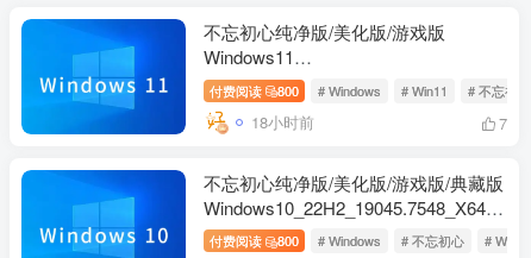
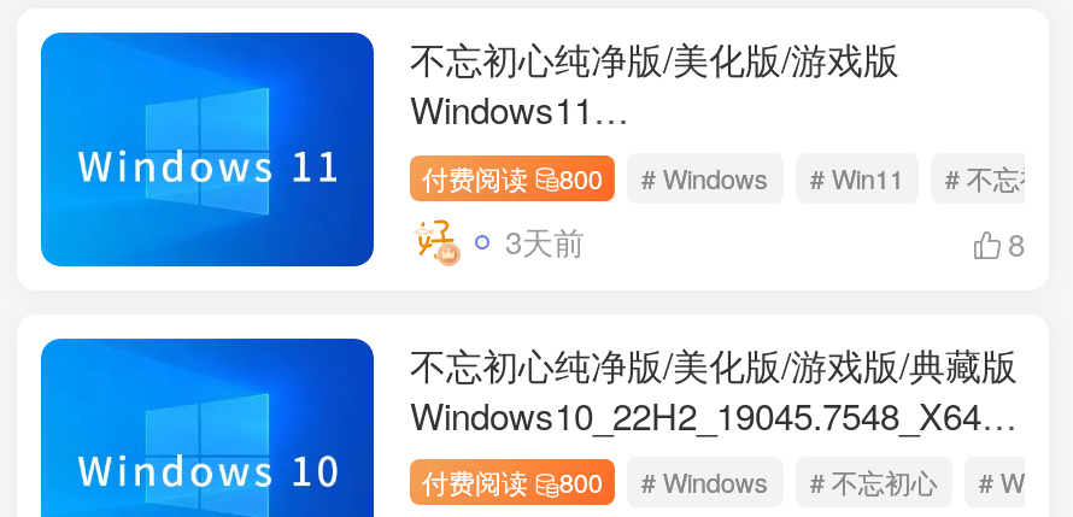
[251,110,507,134] 18小时前 | 7 -> [505,217,1025,265] 3天前 | 8

